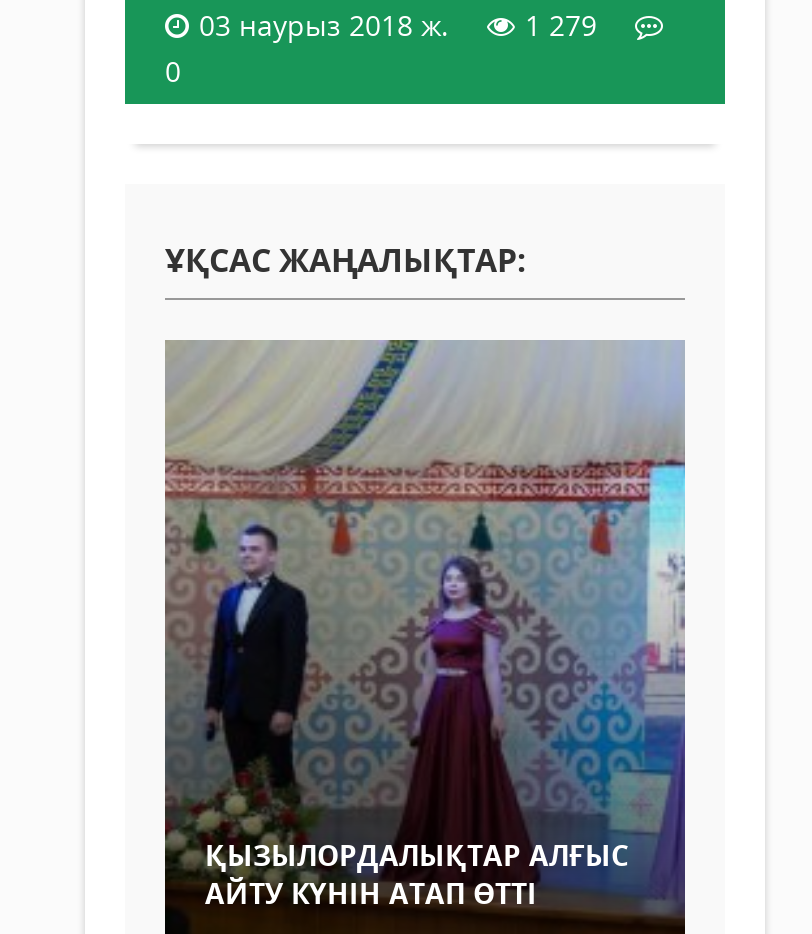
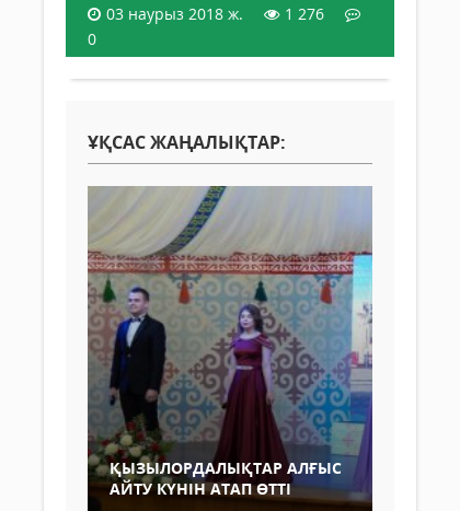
[199,6,597,44] 03 наурыз 2018 ж. 1 279 -> [106,3,324,24] 03 наурыз 2018 ж. 1 276

